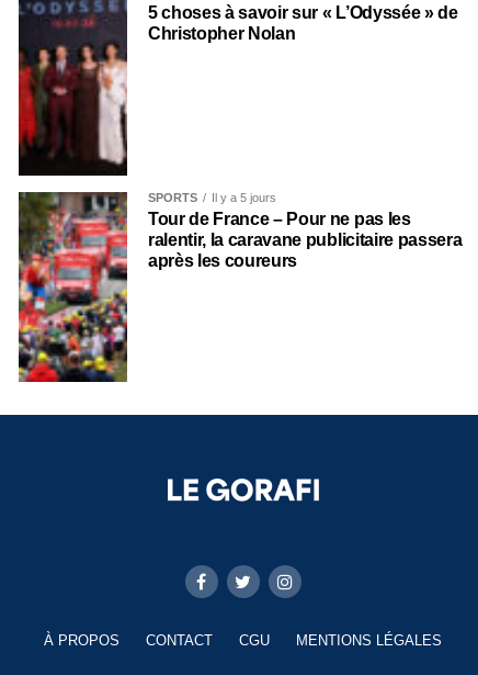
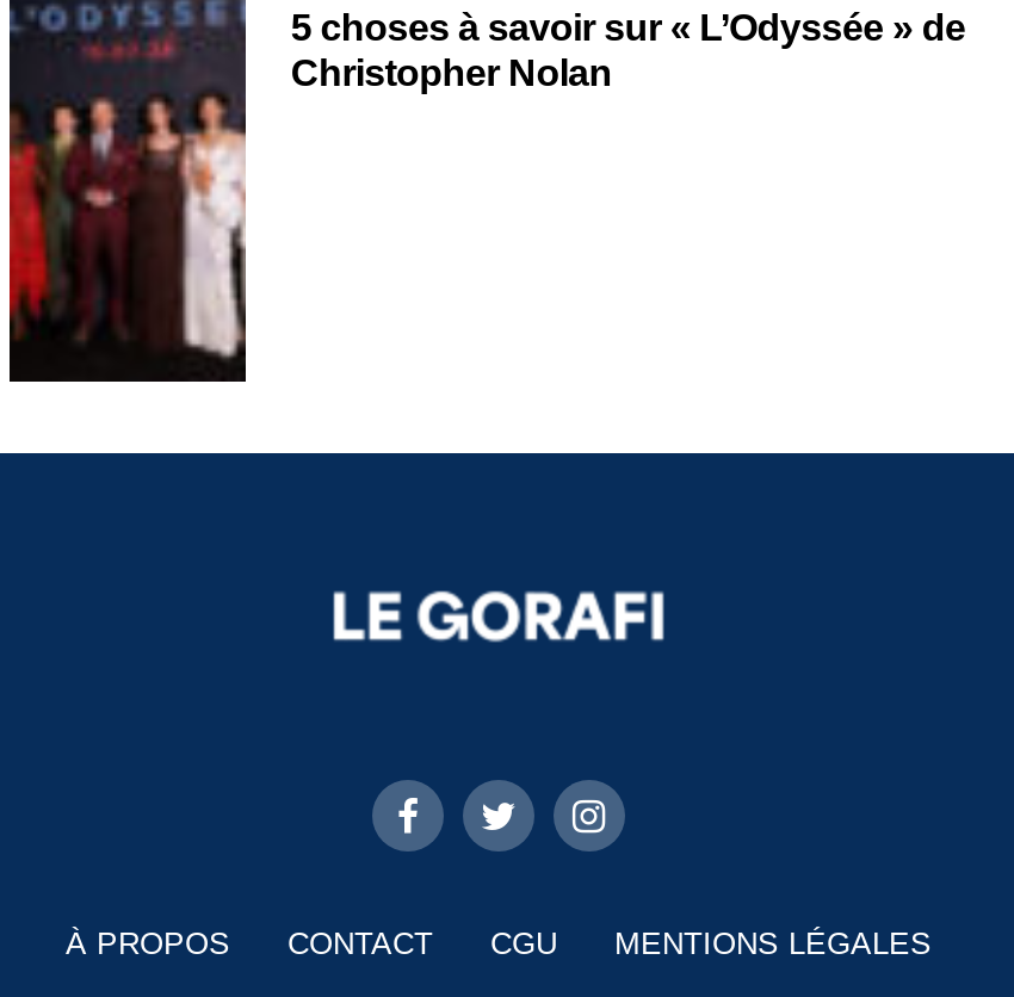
[18,191,462,383] [image] | SPORTS | Il y a 5 jours | Tour de France – Pour ne pas les | ralentir, la caravane publicitaire passera | après les coureurs -> none

